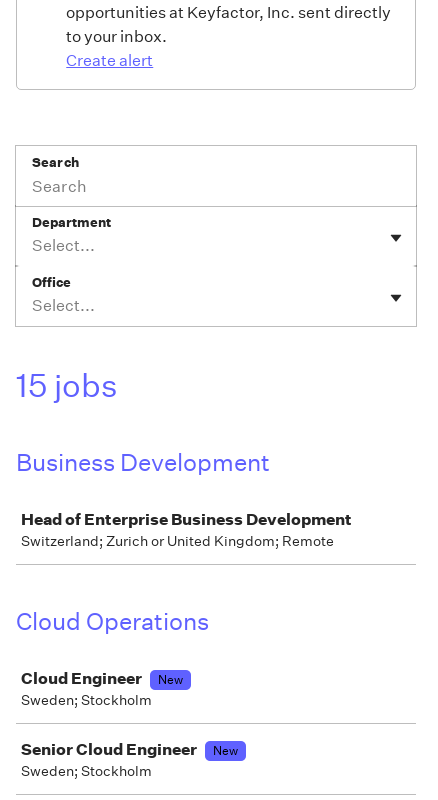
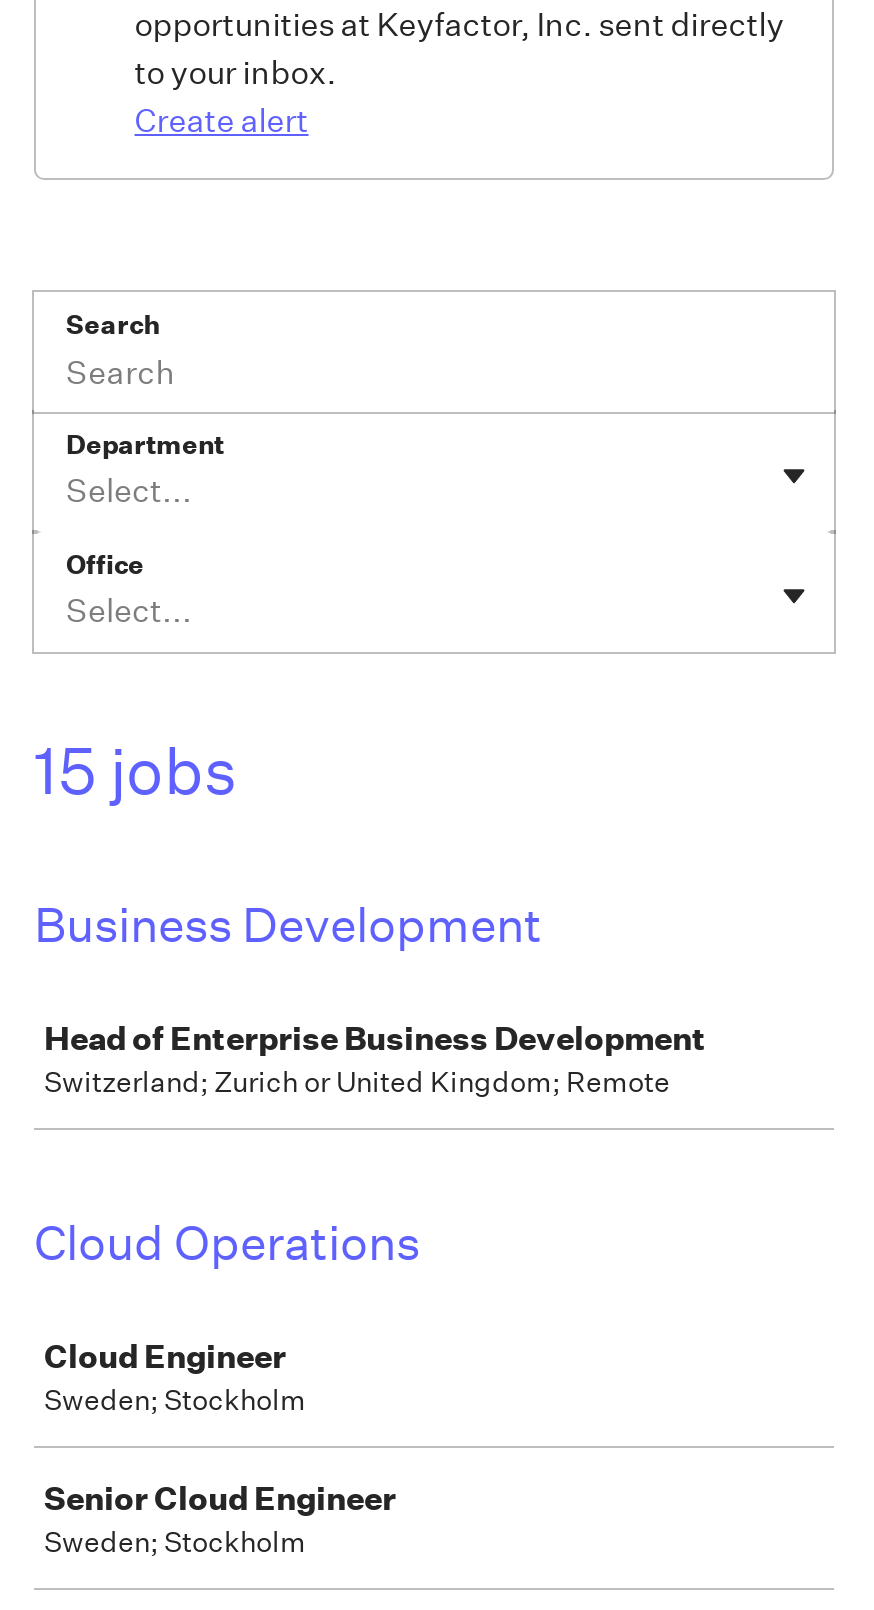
[158,671,183,688] New -> none
[213,742,238,759] New -> none

